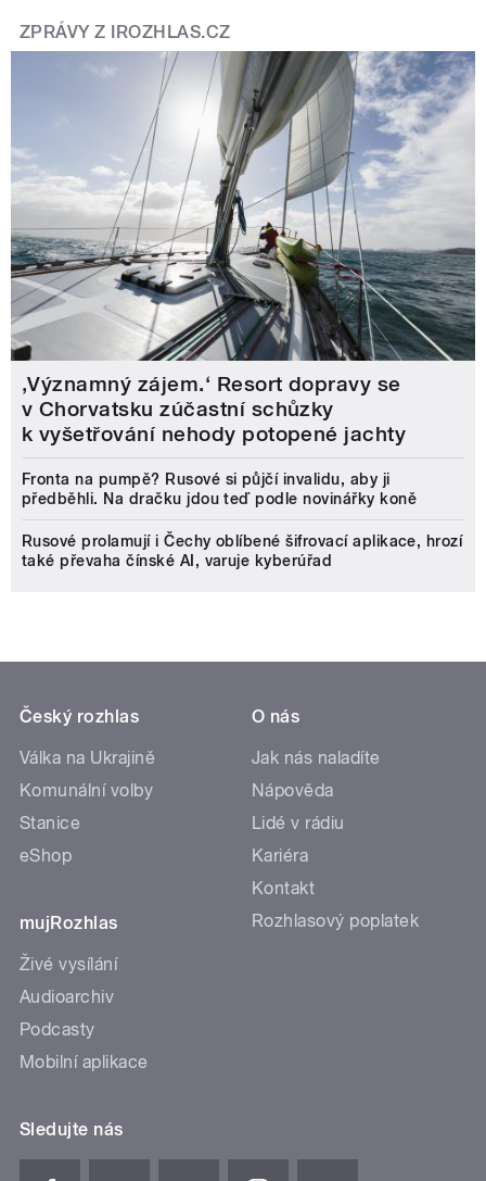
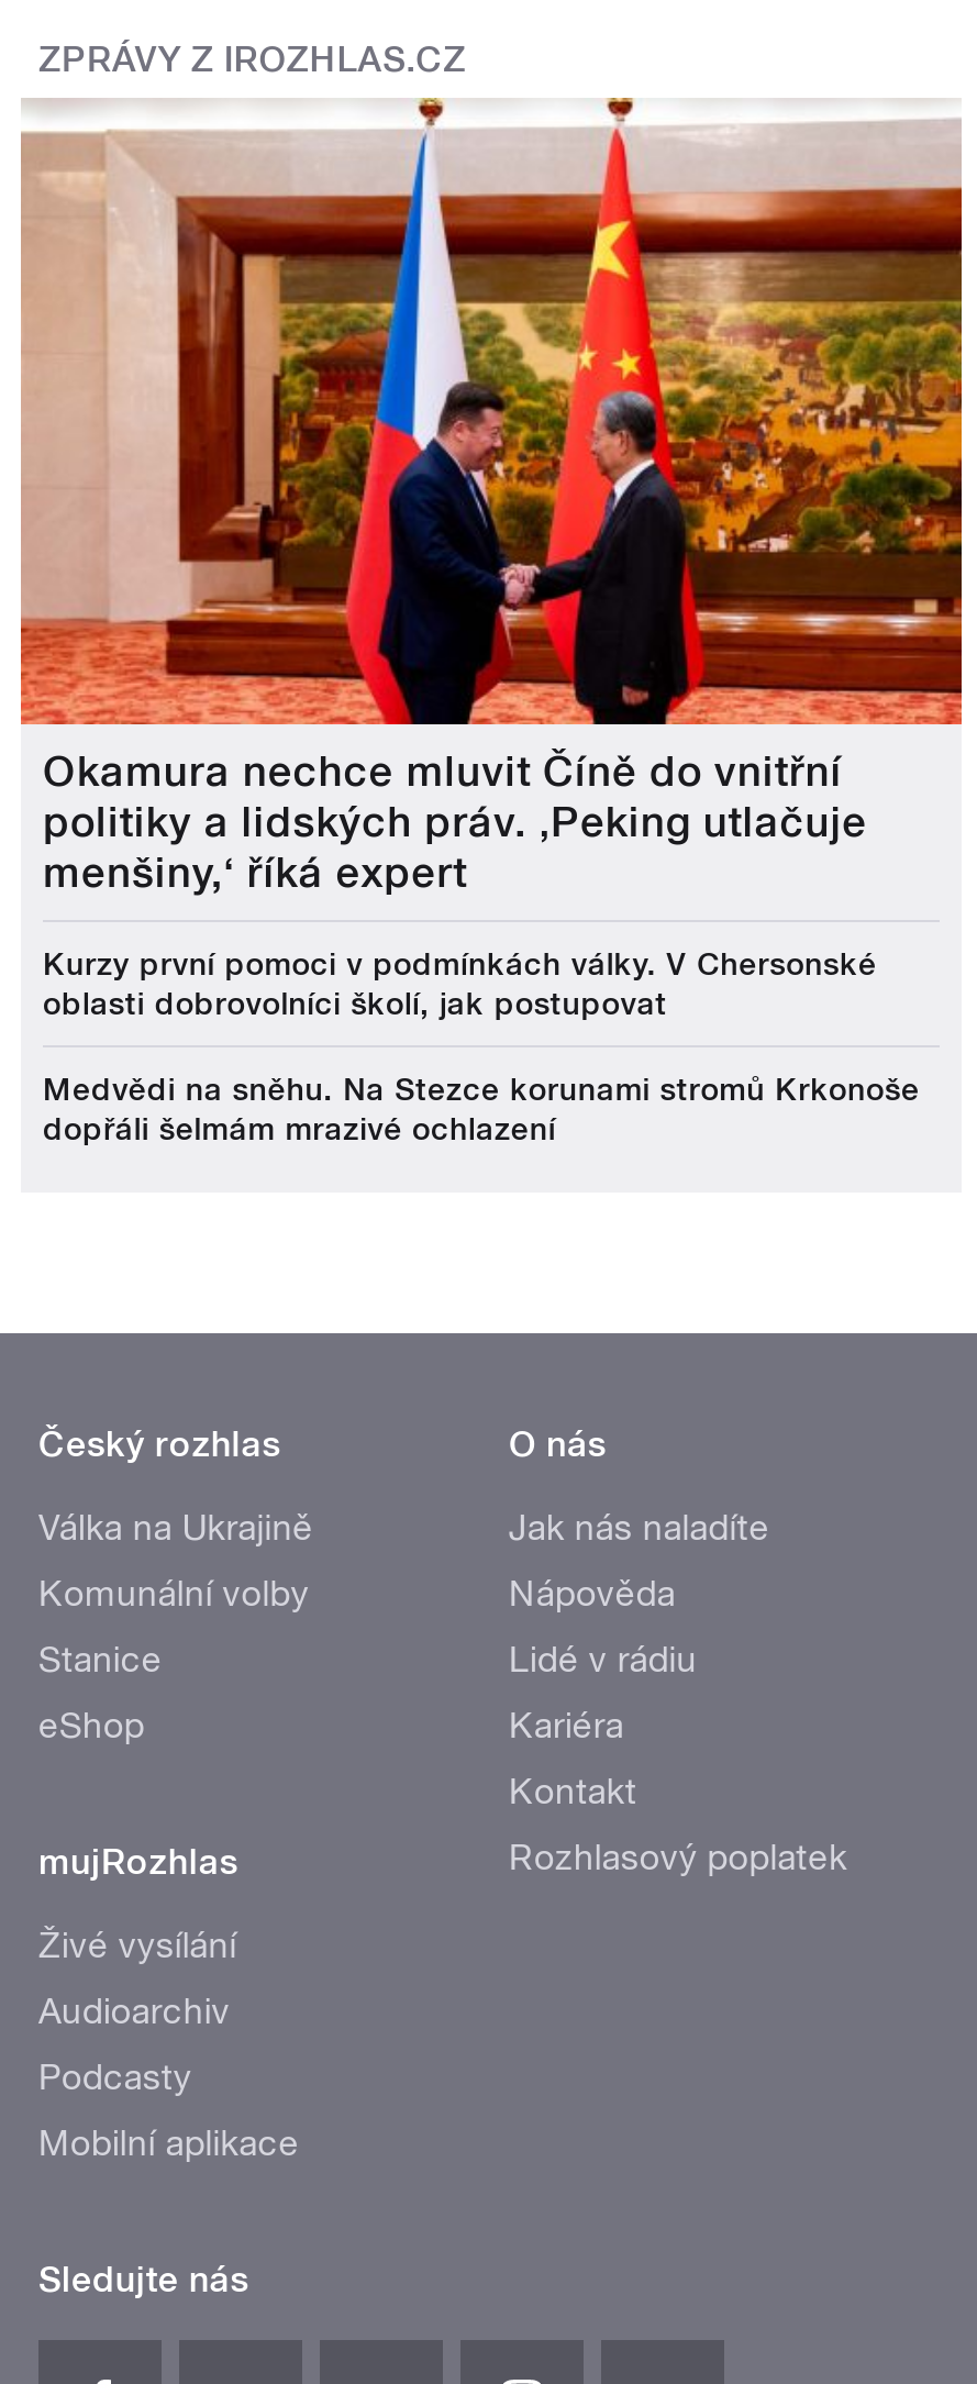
[10,50,476,447] [image] | ‚Významný zájem.‘ Resort dopravy se | v Chorvatsku zúčastní schůzky | k vyšetřování nehody potopené jachty -> [19,96,964,898] [image] | Okamura nechce mluvit Číně do vnitřní | politiky a lidských práv. ‚Peking utlačuje | menšiny,‘ říká expert
[22,470,417,507] Fronta na pumpě? Rusové si půjčí invalidu, aby ji | předběhli. Na dračku jdou teď podle novinářky koně -> [43,946,877,1021] Kurzy první pomoci v podmínkách války. V Chersonské | oblasti dobrovolníci školí, jak postupovat
[22,532,462,569] Rusové prolamují i Čechy oblíbené šifrovací aplikace, hrozí | také převaha čínské AI, varuje kyberúřad -> [43,1072,920,1146] Medvědi na sněhu. Na Stezce korunami stromů Krkonoše | dopřáli šelmám mrazivé ochlazení

